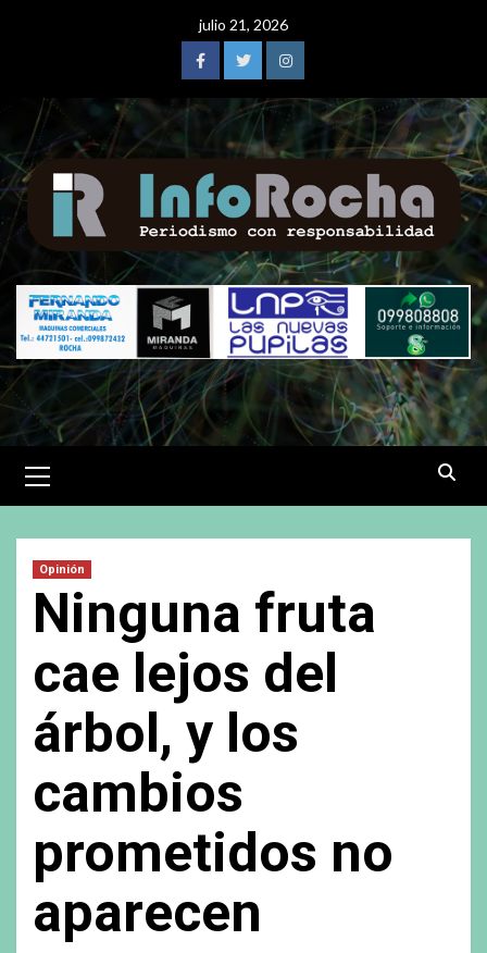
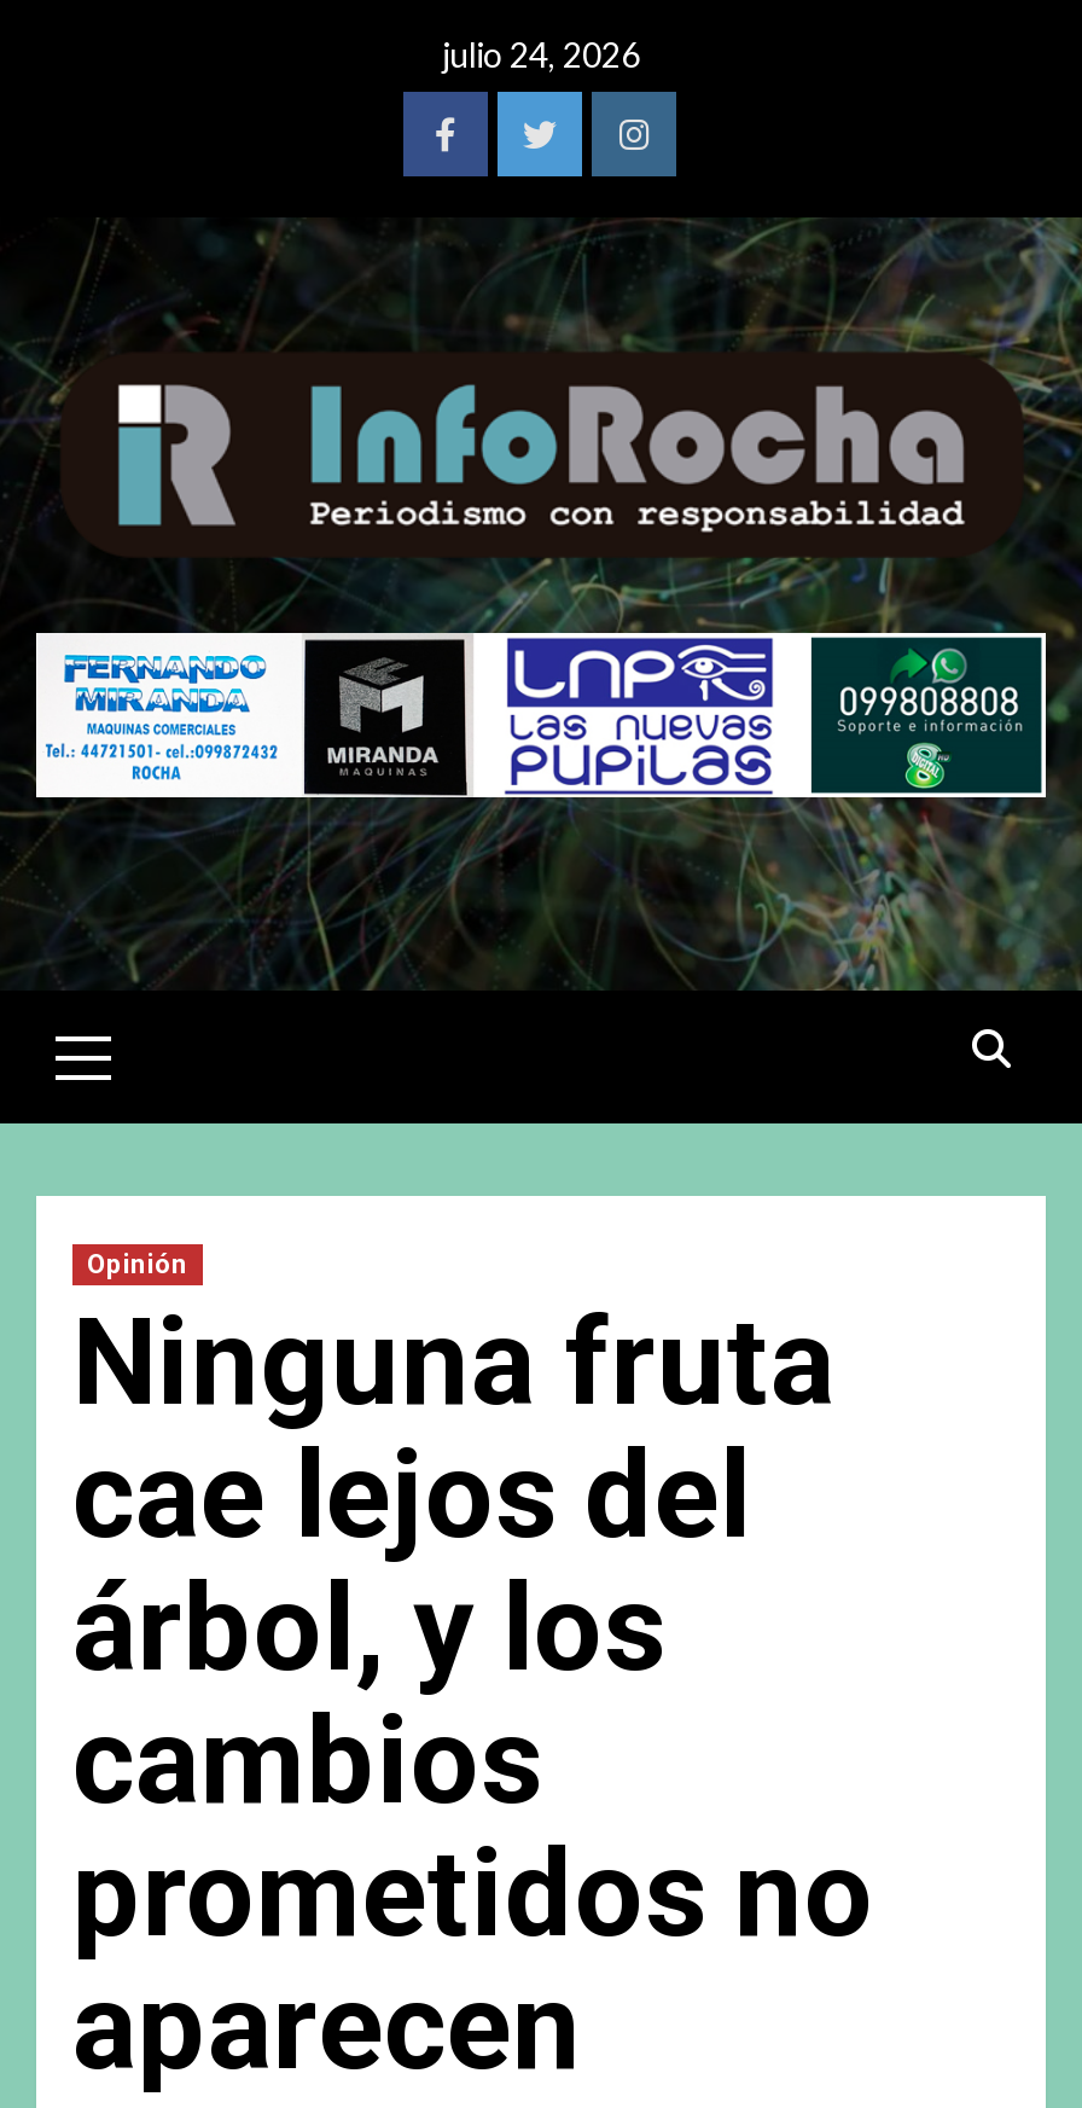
[199,15,288,34] julio 21, 2026 -> [442,34,640,75] julio 24, 2026

